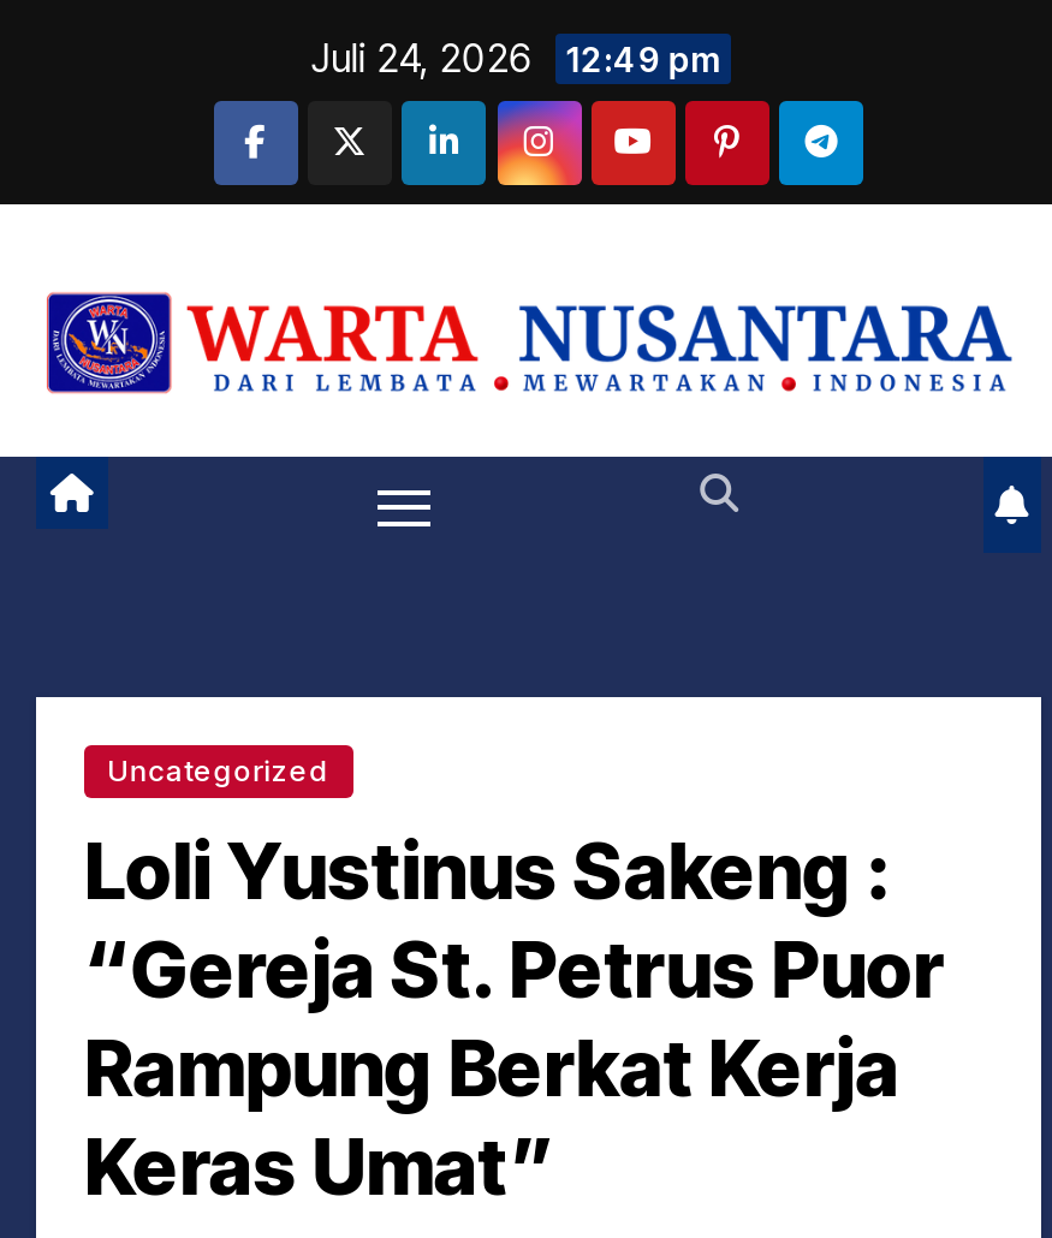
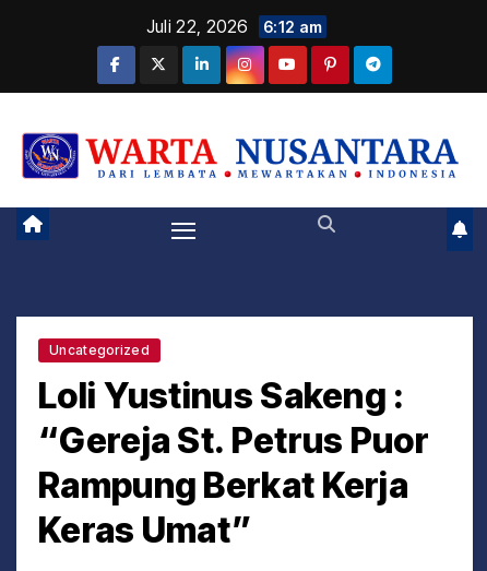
[311,34,721,82] Juli 24, 2026 12:49 pm -> [146,15,322,37] Juli 22, 2026 6:12 am

